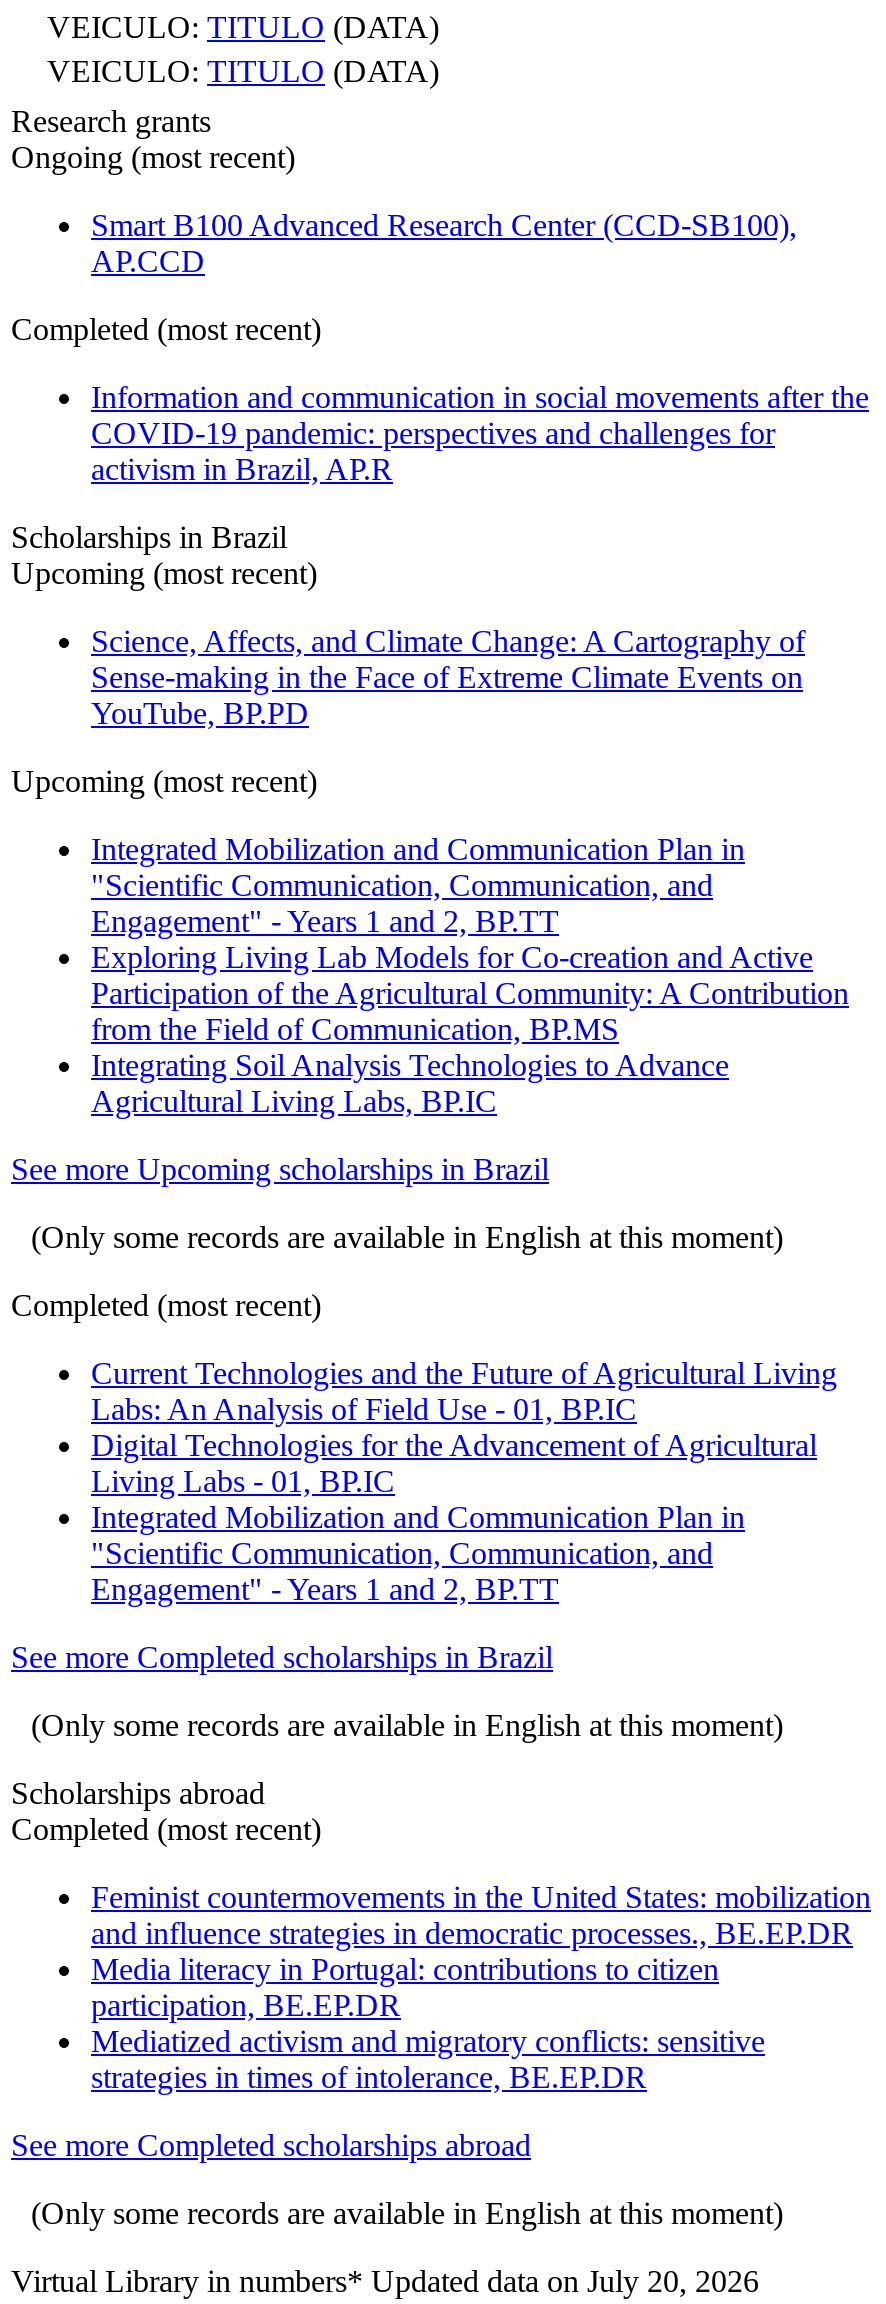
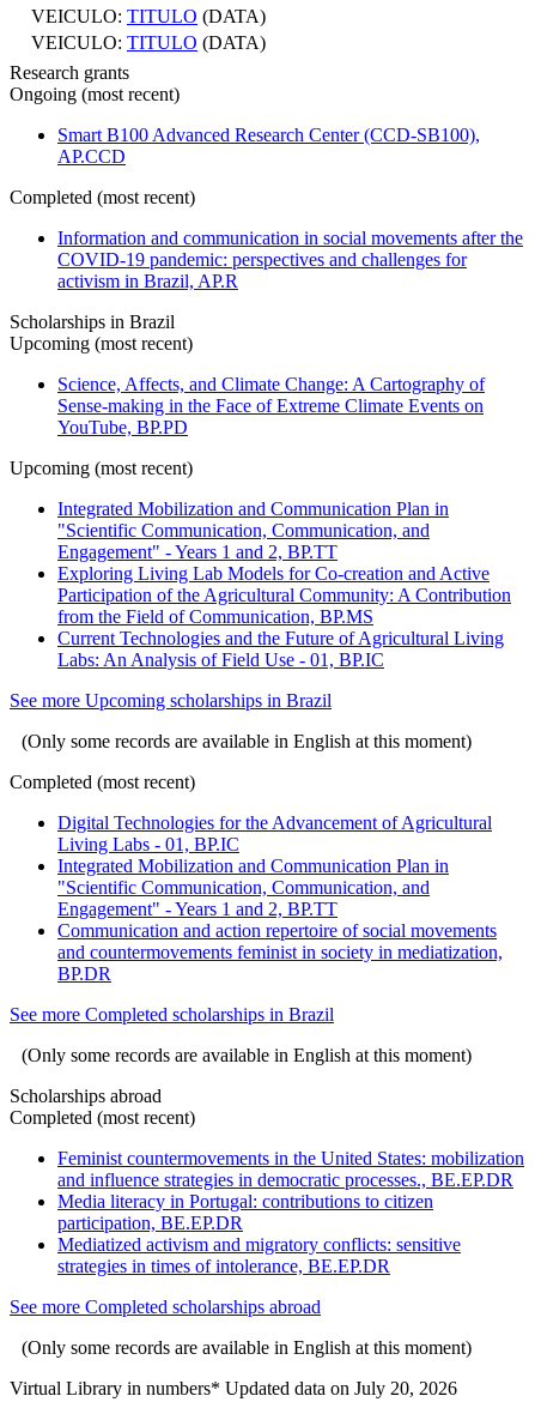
[91,1047,729,1117] Integrating Soil Analysis Technologies to Advance | Agricultural Living Labs, BP.IC -> none
moved [91,1355,837,1425] -> [57,627,504,669]: Current Technologies and the Future of Agricultural Living | Labs: An Analysis of Field Use - 01, BP.IC
moved [91,1427,817,1605] -> [57,812,492,918]: Digital Technologies for the Advancement of Agricultural | Living Labs - 01, BP.IC | Integrated Mobilization and Communication Plan in | "Scientific Communication, Communication, and | Engagement" - Years 1 and 2, BP.TT
none -> [57,920,503,983] Communication and action repertoire of social movements | and countermovements feminist in society in mediatization, | BP.DR

